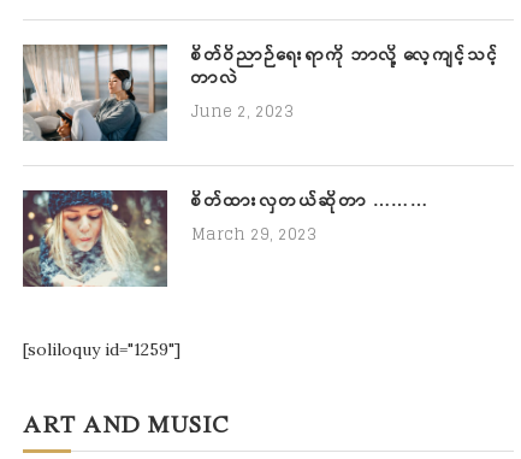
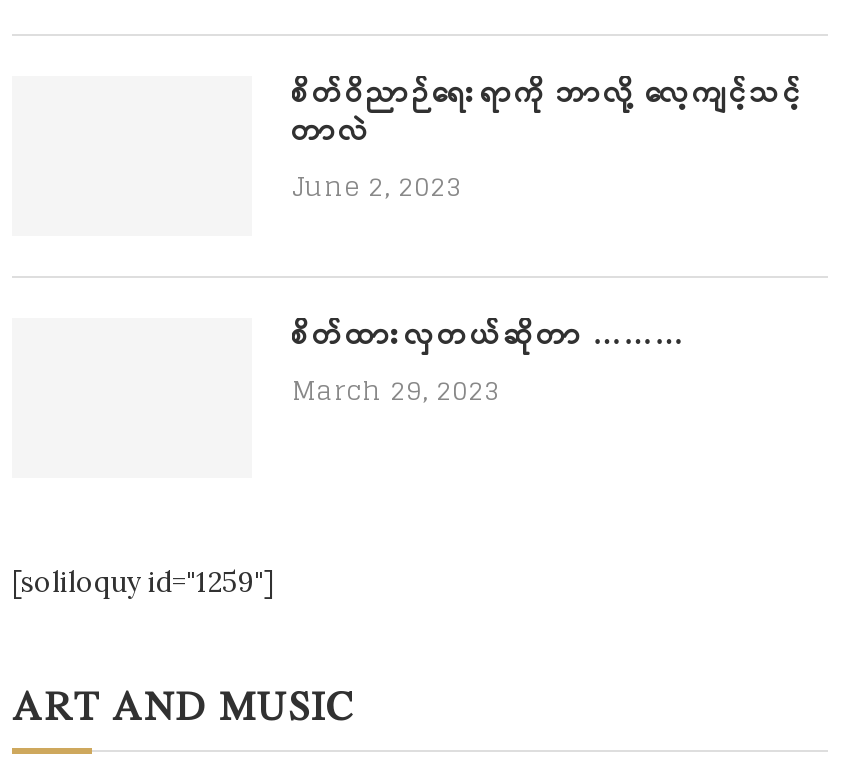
[22,43,168,142] [image] -> none
[22,189,168,288] [image] -> none

